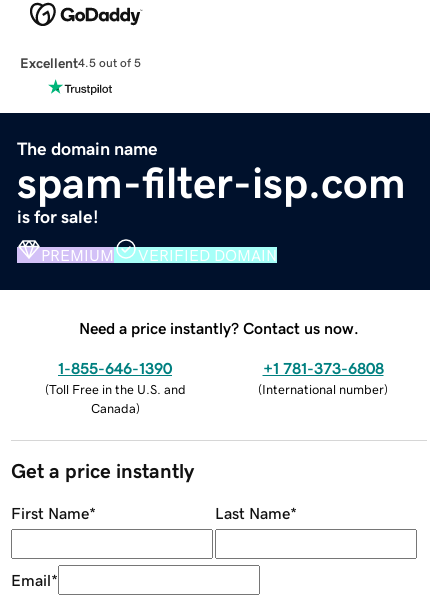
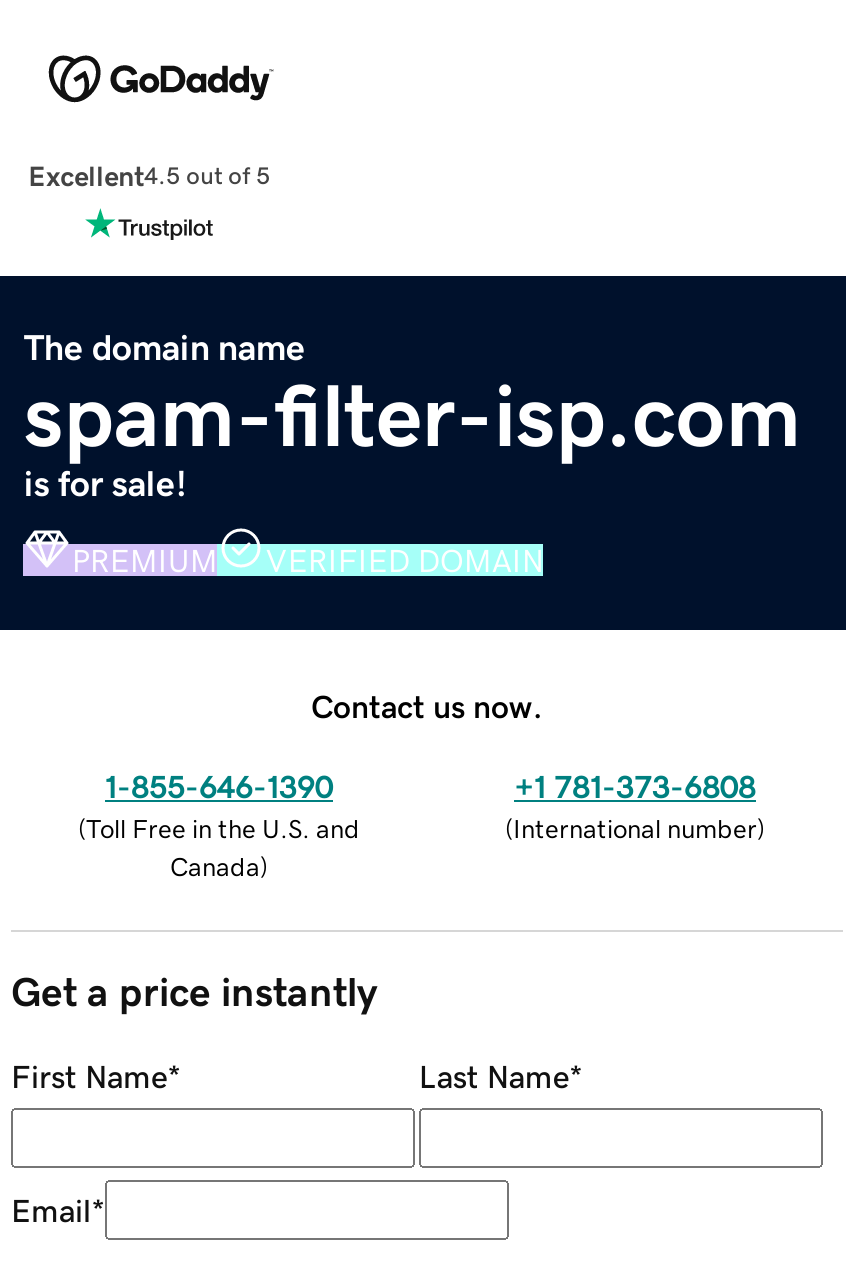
[79,320,359,336] Need a price instantly? Contact us now. -> [311,689,543,721] Contact us now.

